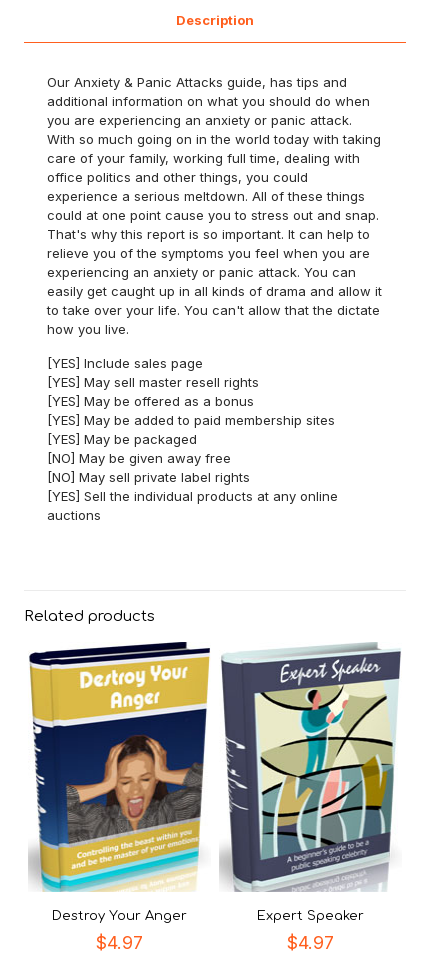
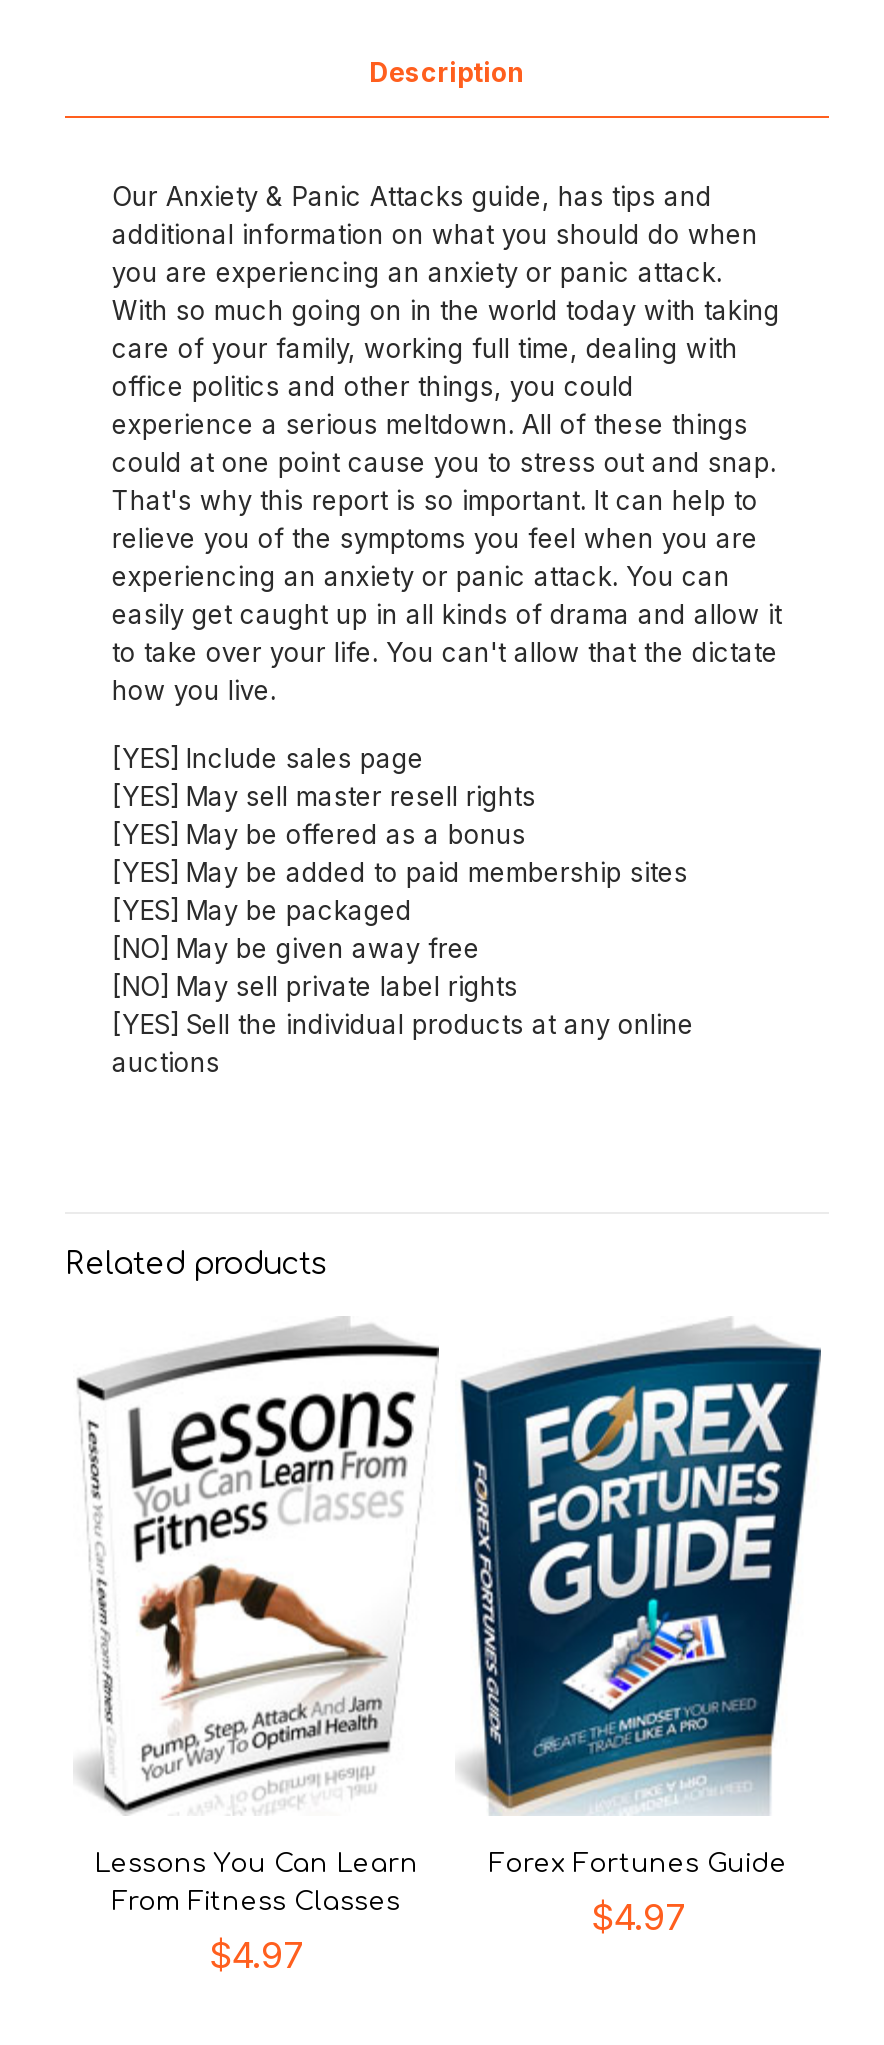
[28,641,211,923] [image] | Destroy Your Anger -> [75,1316,441,1916] [image] | Lessons You Can Learn | From Fitness Classes
[219,642,402,923] [image] | Expert Speaker -> [457,1318,823,1878] [image] | Forex Fortunes Guide

